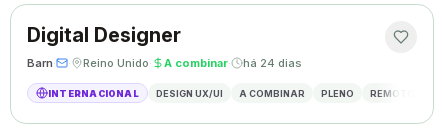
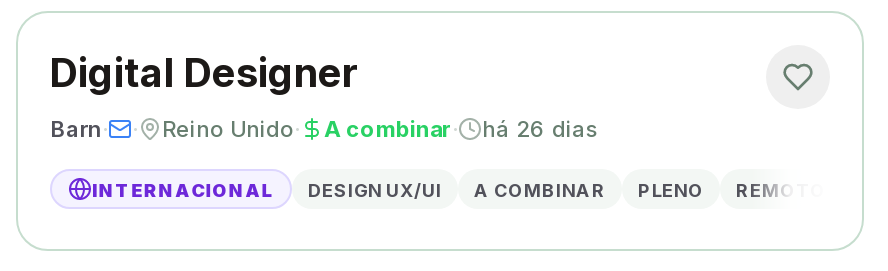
[243,56,302,70] há 24 dias -> [482,115,600,143] há 26 dias

